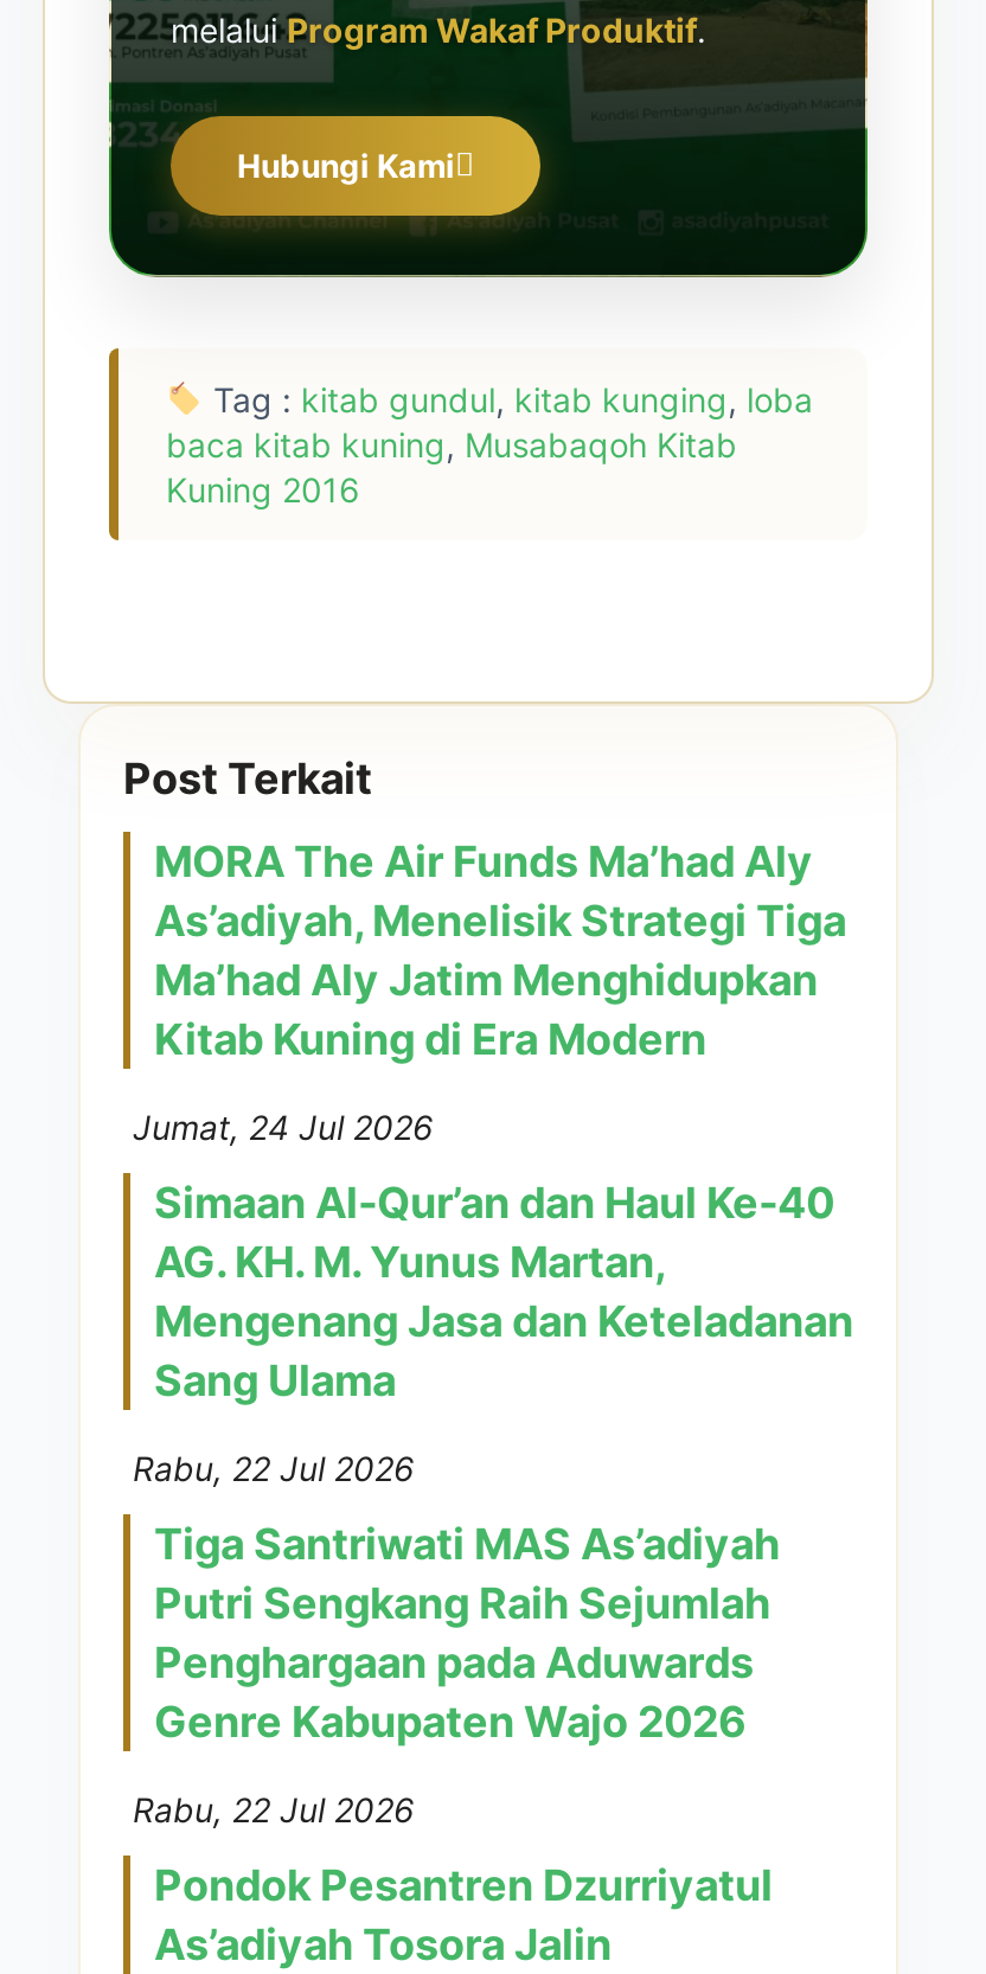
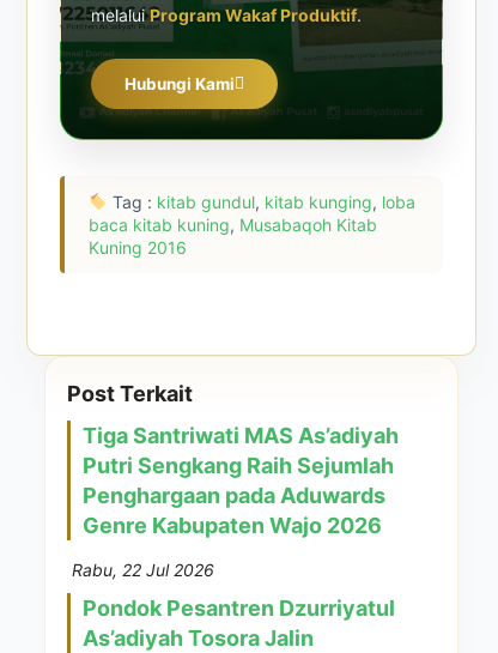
[123,836,853,1488] MORA The Air Funds Ma’had Aly | As’adiyah, Menelisik Strategi Tiga | Ma’had Aly Jatim Menghidupkan | Kitab Kuning di Era Modern | Jumat, 24 Jul 2026 | Simaan Al-Qur’an dan Haul Ke-40 | AG. KH. M. Yunus Martan, | Mengenang Jasa dan Keteladanan | Sang Ulama | Rabu, 22 Jul 2026 -> none

